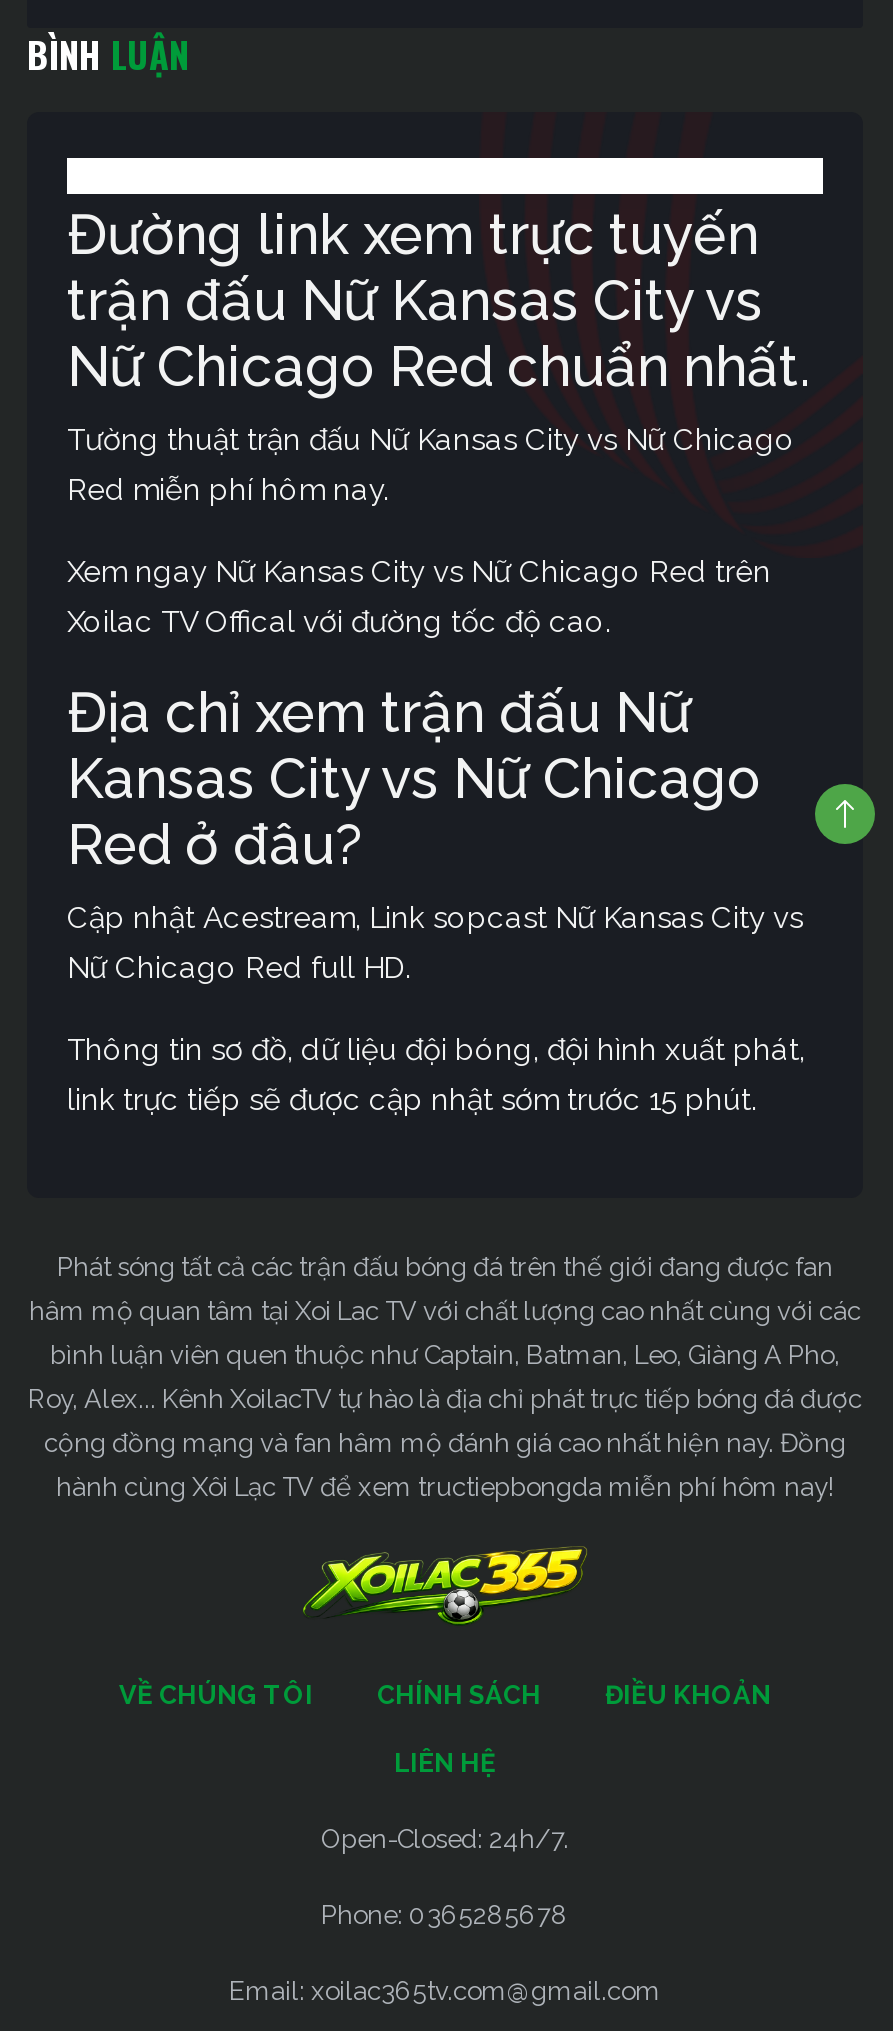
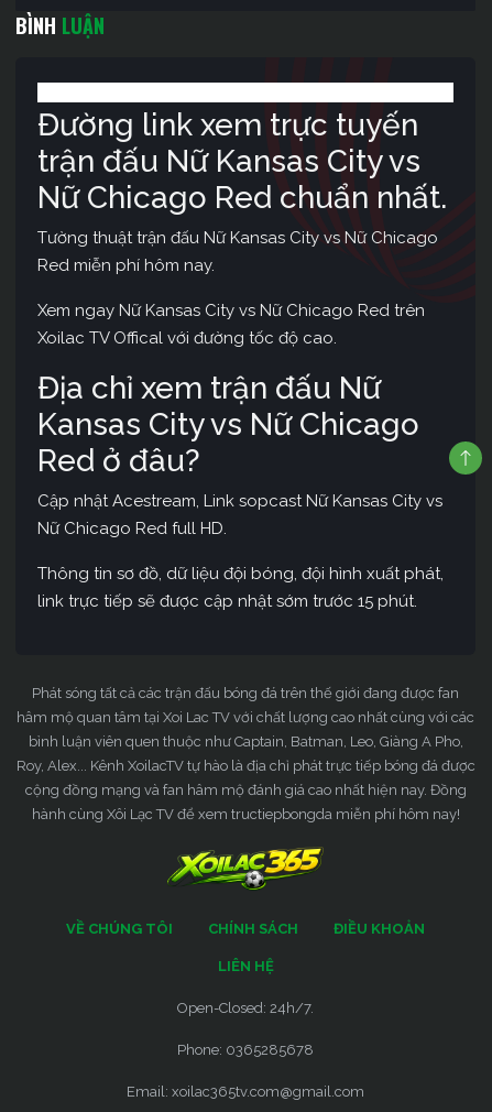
[813,782,877,870] [image] -> [448,427,483,476] [image]

